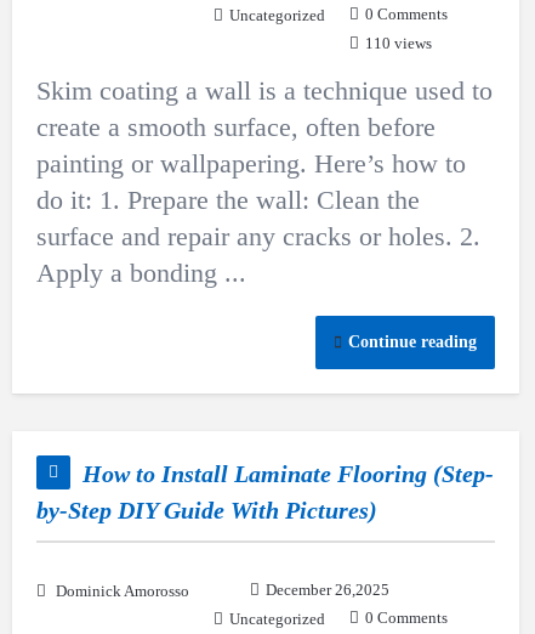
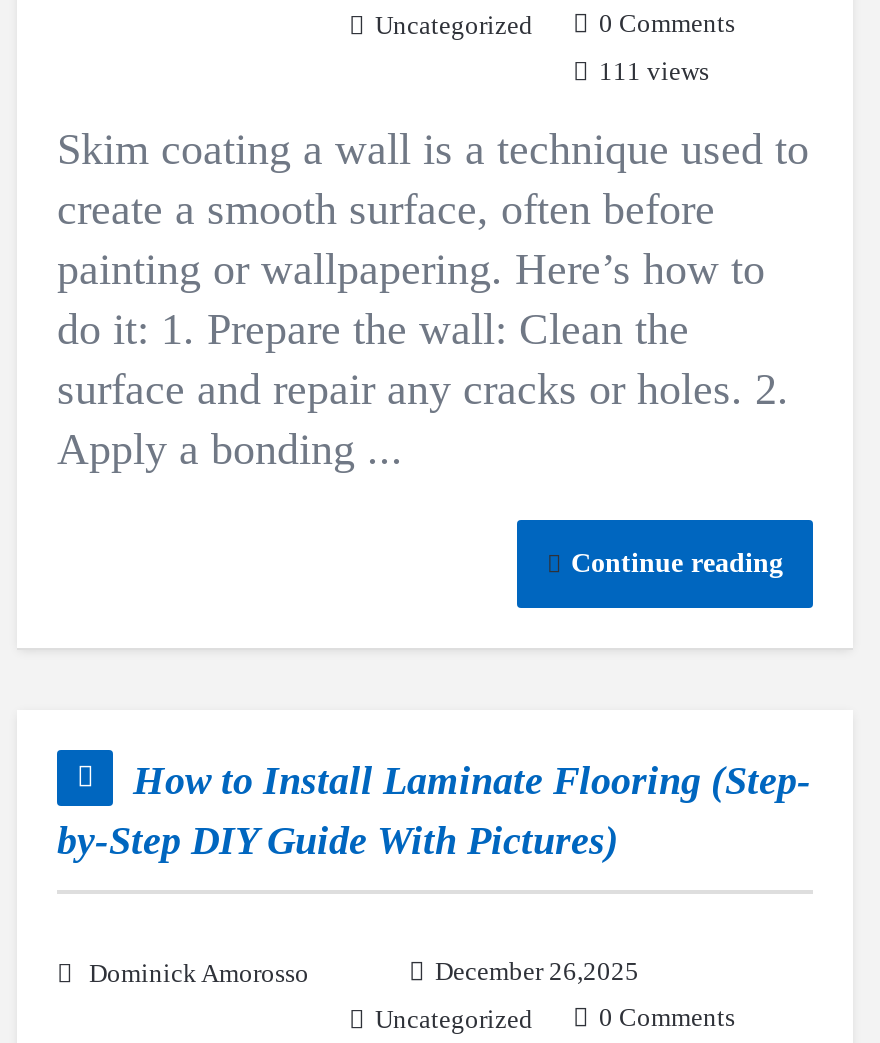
[365,34,432,52] 110 views -> [599,56,709,86] 111 views

